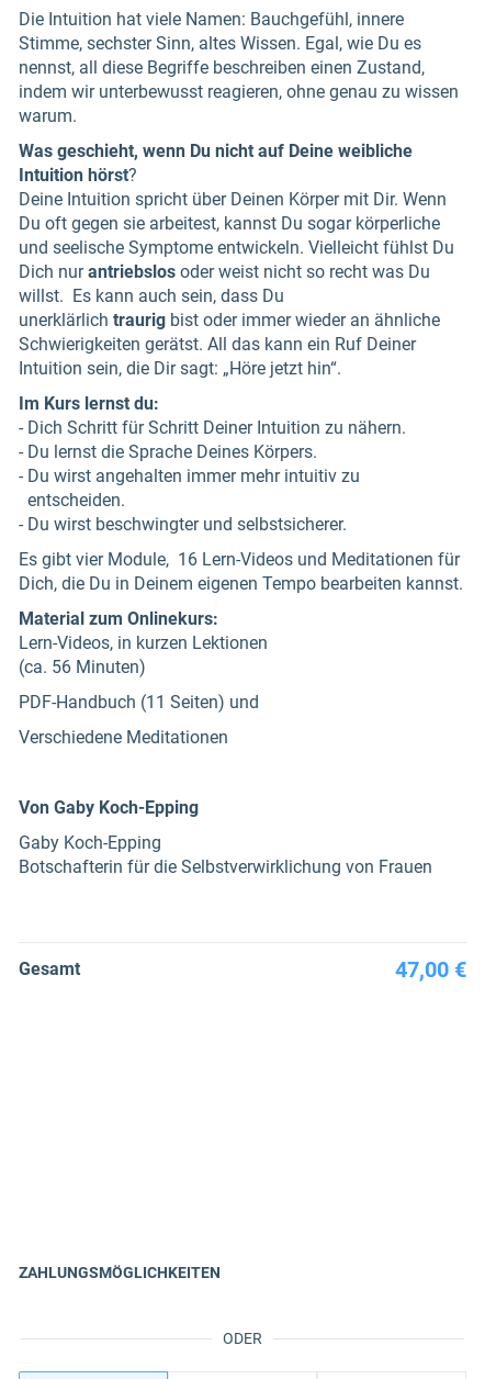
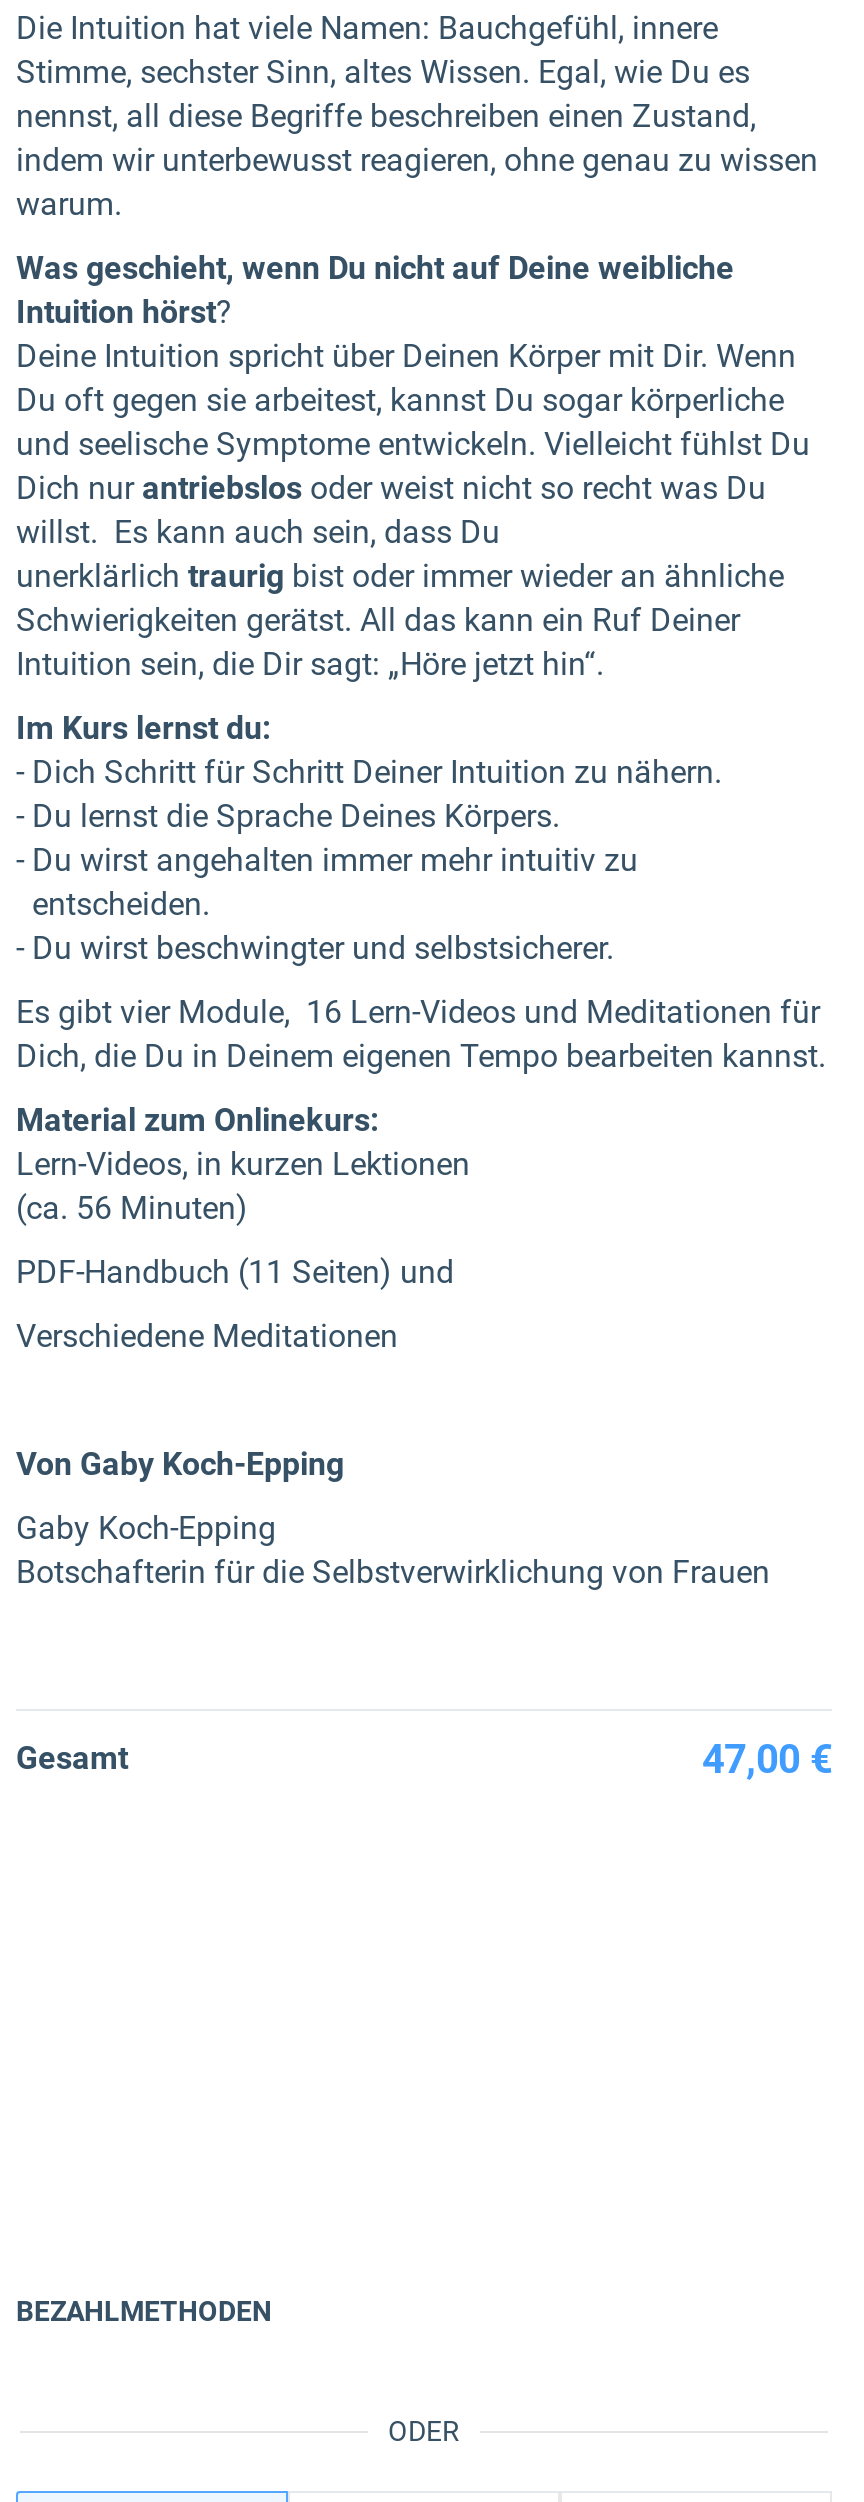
[19,1264,221,1281] ZAHLUNGSMÖGLICHKEITEN -> [16,2295,272,2327] BEZAHLMETHODEN

